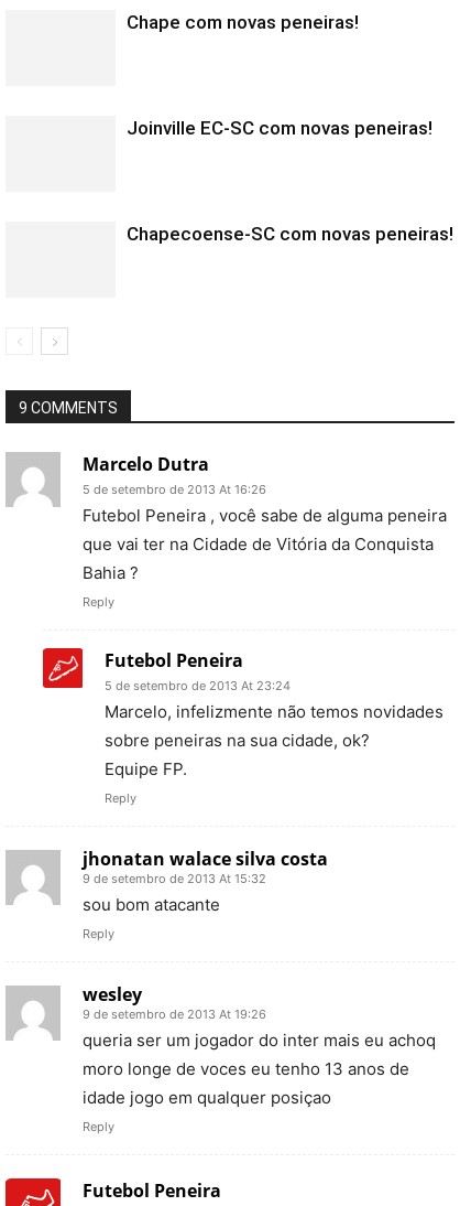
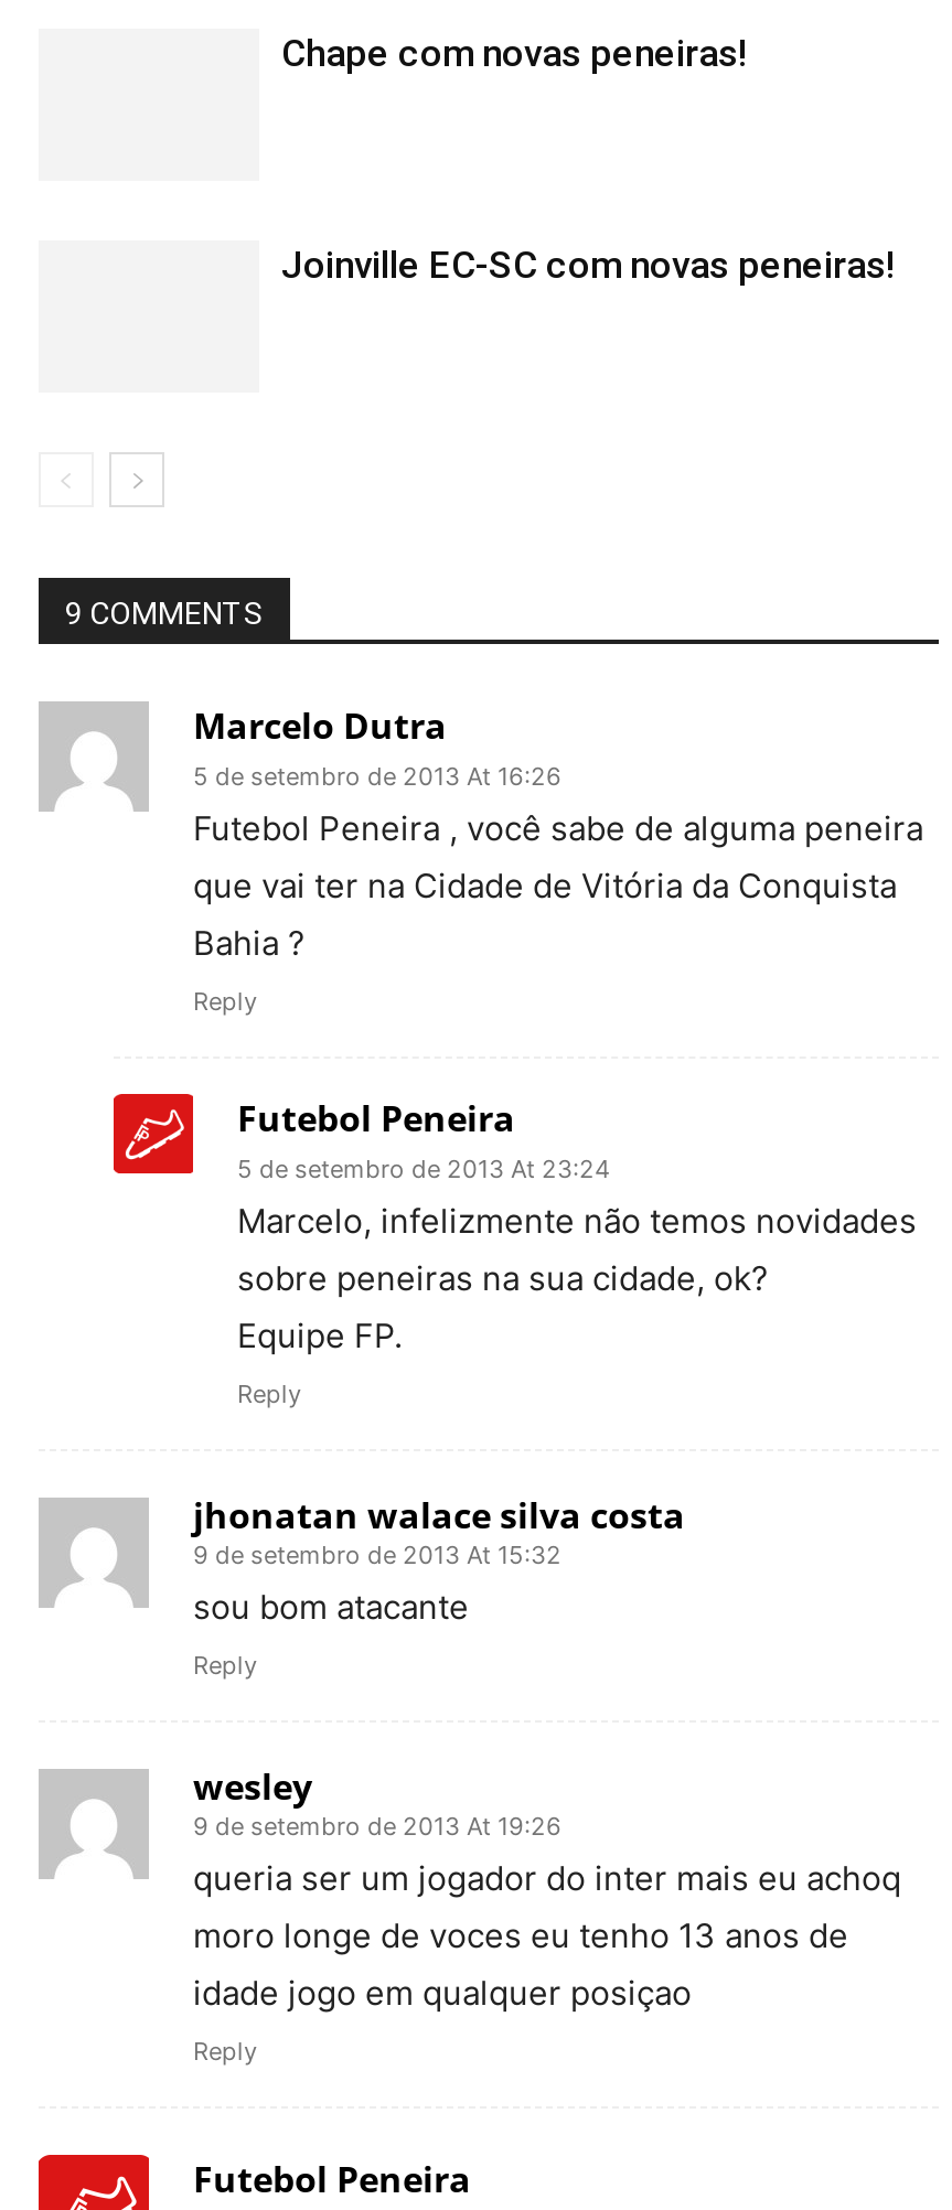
[127,223,453,245] Chapecoense-SC com novas peneiras! -> none

